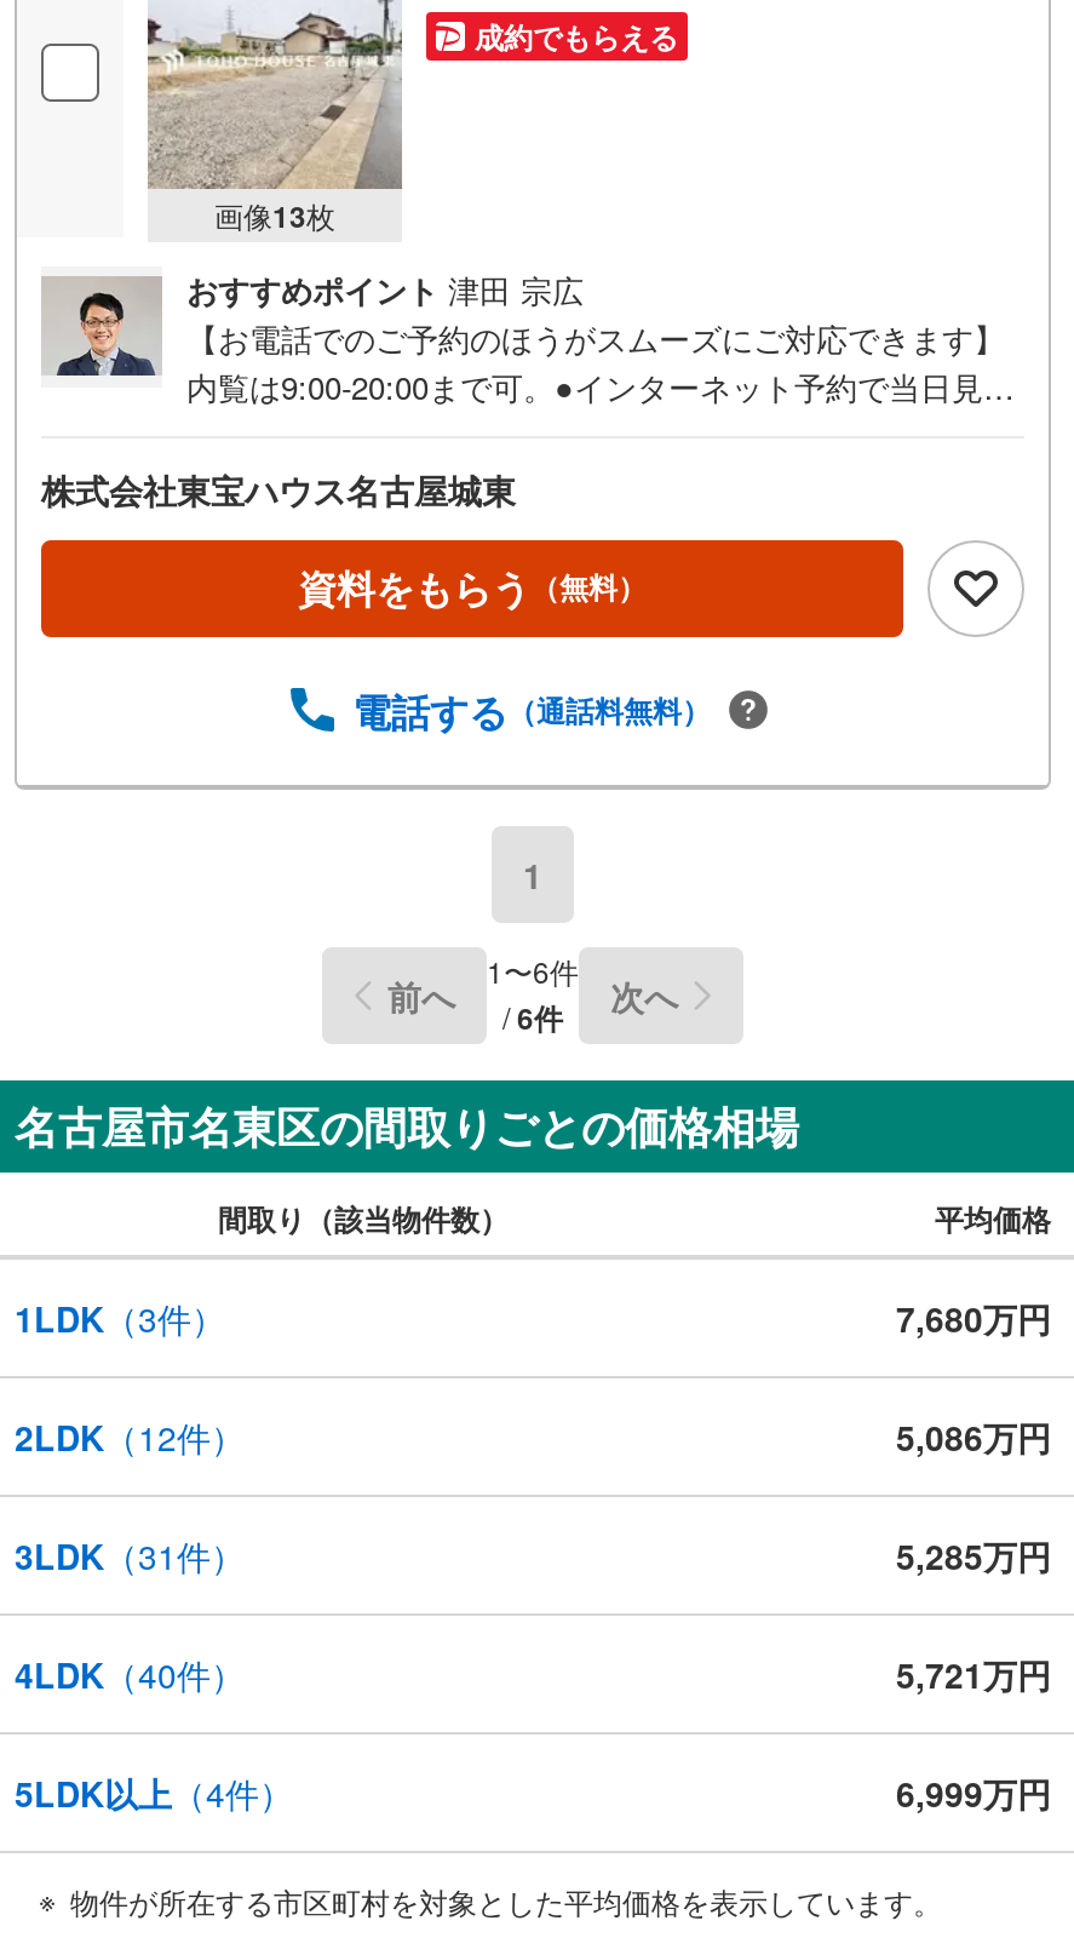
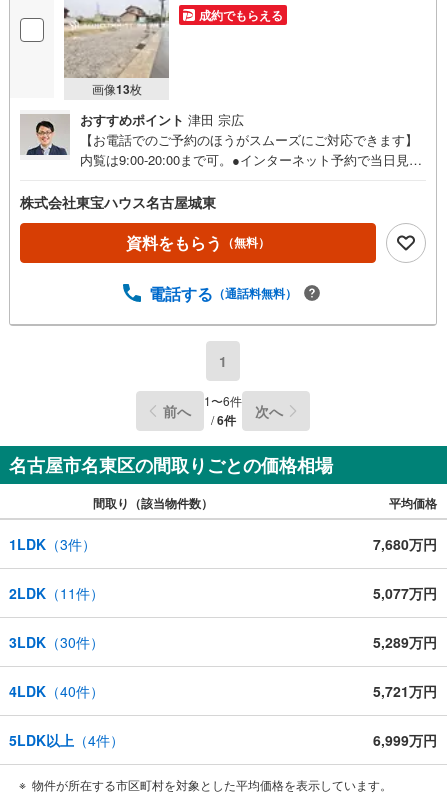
[15,1412,245,1460] 2LDK（12件） -> [9,583,104,603] 2LDK（11件）
[896,1412,1051,1460] 5,086万円 -> [373,583,437,603] 5,077万円
[15,1531,245,1579] 3LDK（31件） -> [9,632,104,652] 3LDK（30件）
[896,1531,1051,1579] 5,285万円 -> [373,632,437,652] 5,289万円

